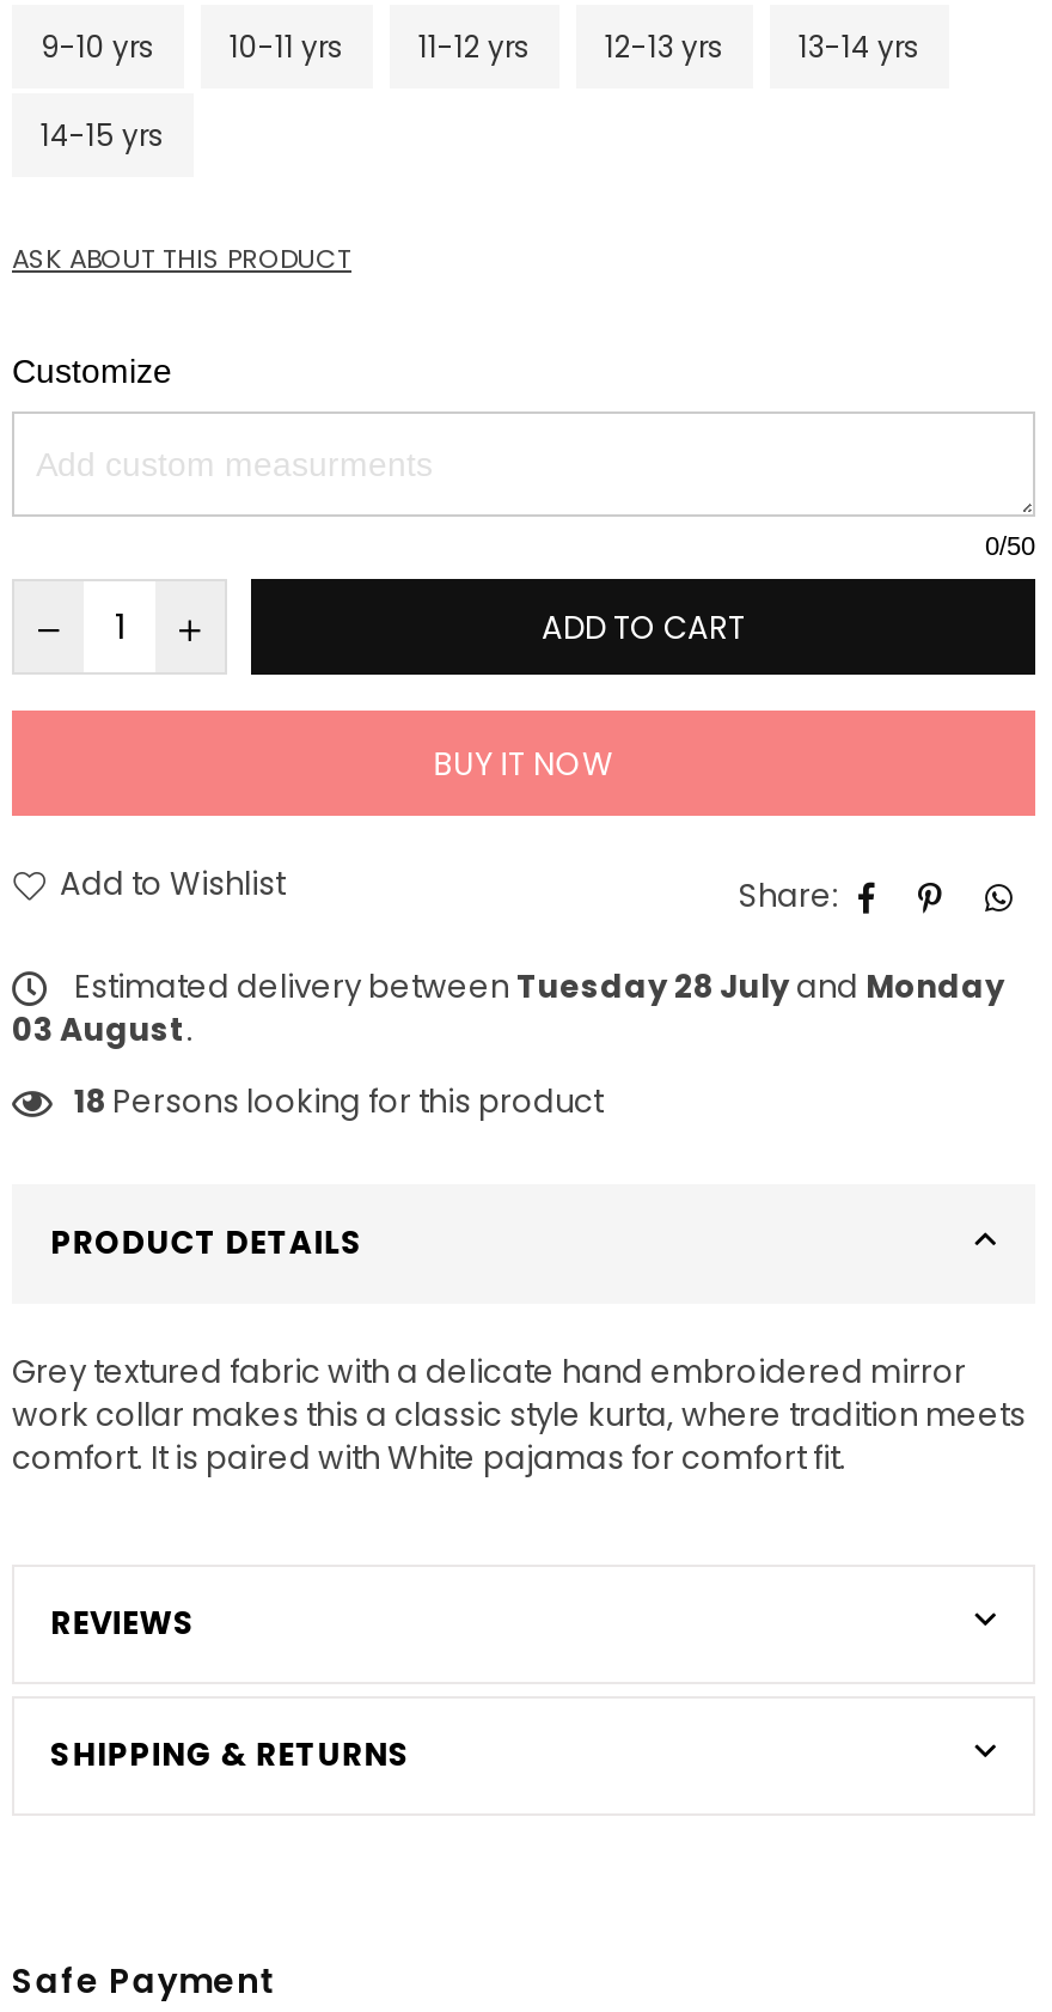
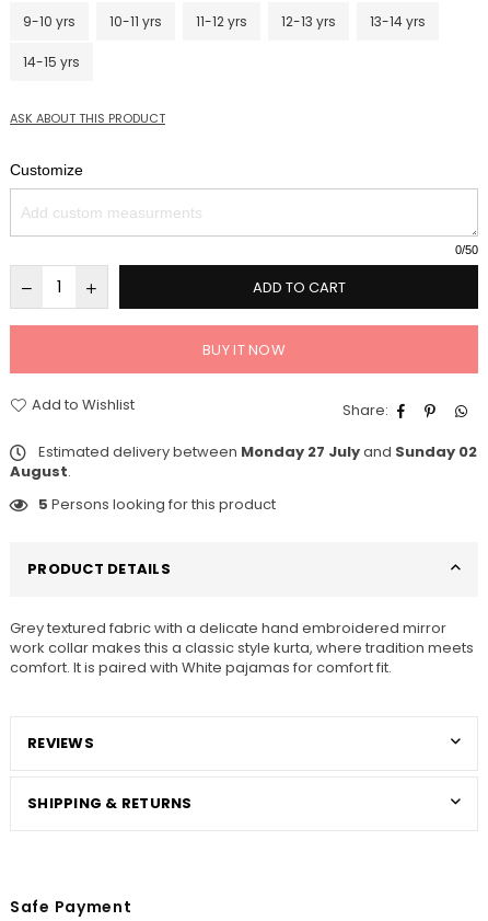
[12,965,1004,1054] Estimated delivery between Tuesday 28 July and Monday | 03 August. -> [10,442,477,482] Estimated delivery between Monday 27 July and Sunday 02 | August.
[74,1080,603,1125] 18 Persons looking for this product -> [38,494,276,515] 5 Persons looking for this product

